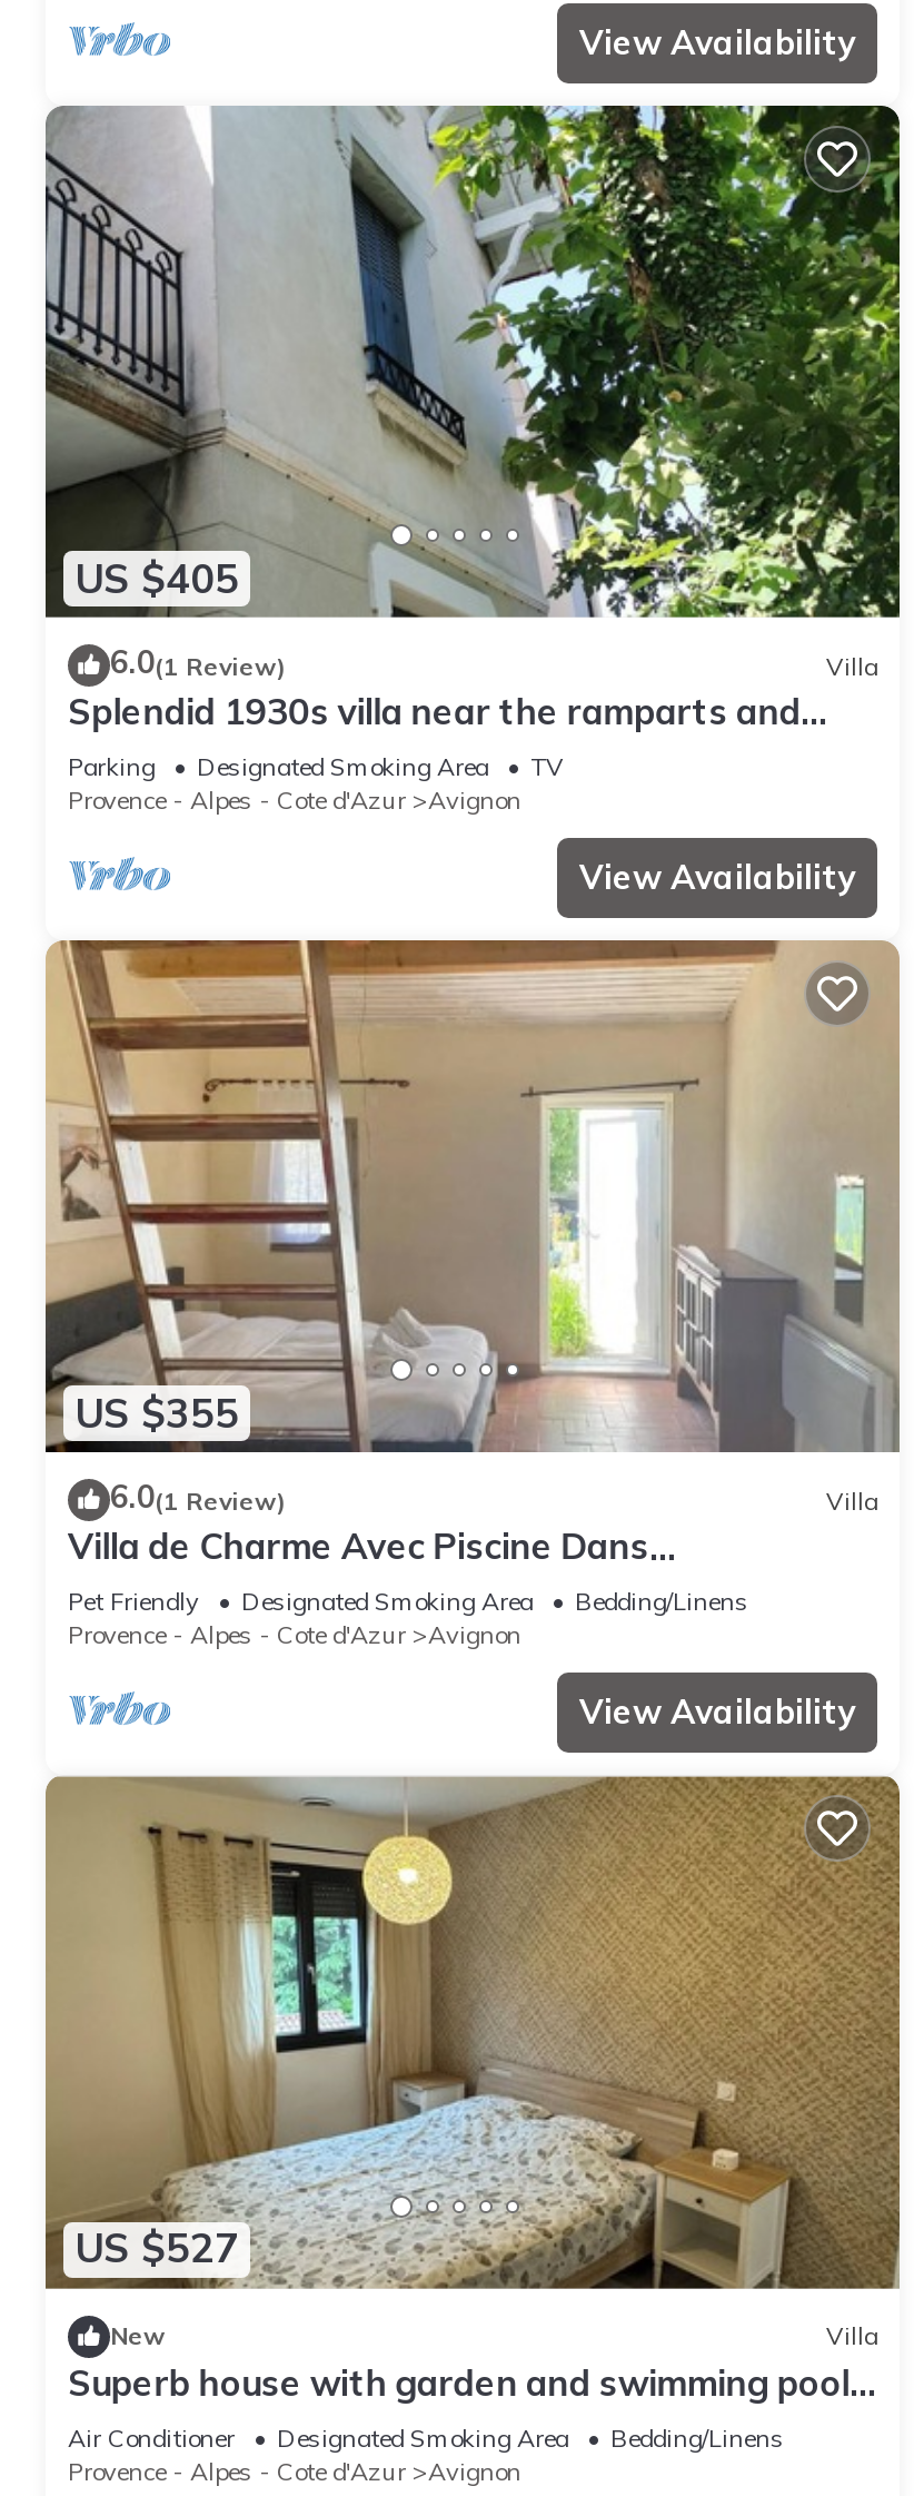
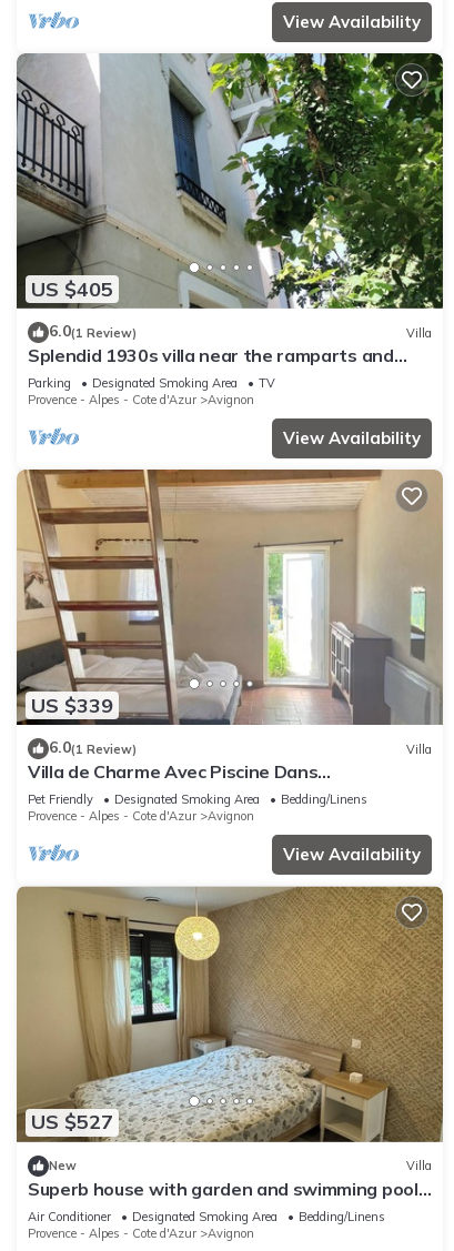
[74,1388,239,1439] US $355 -> [31,693,113,718] US $339

